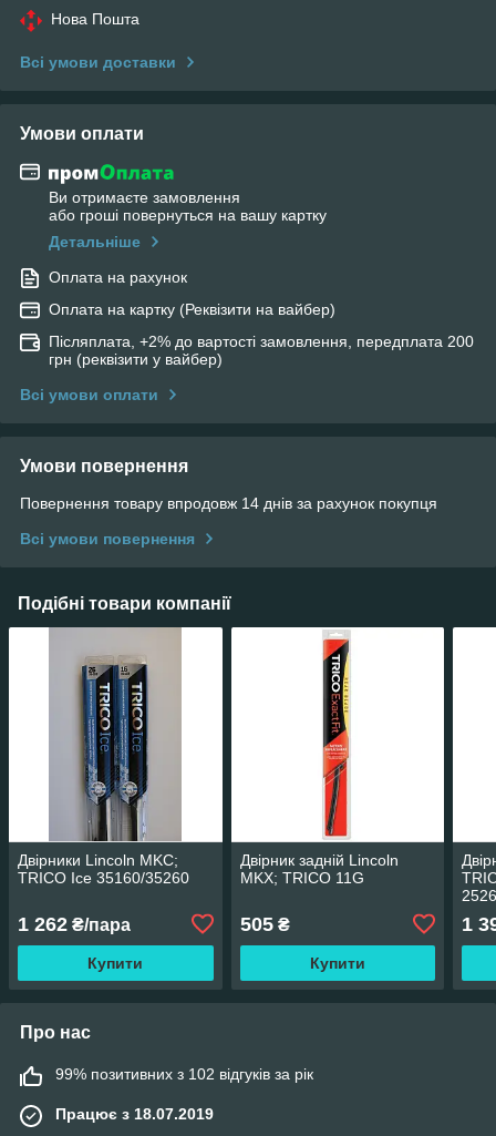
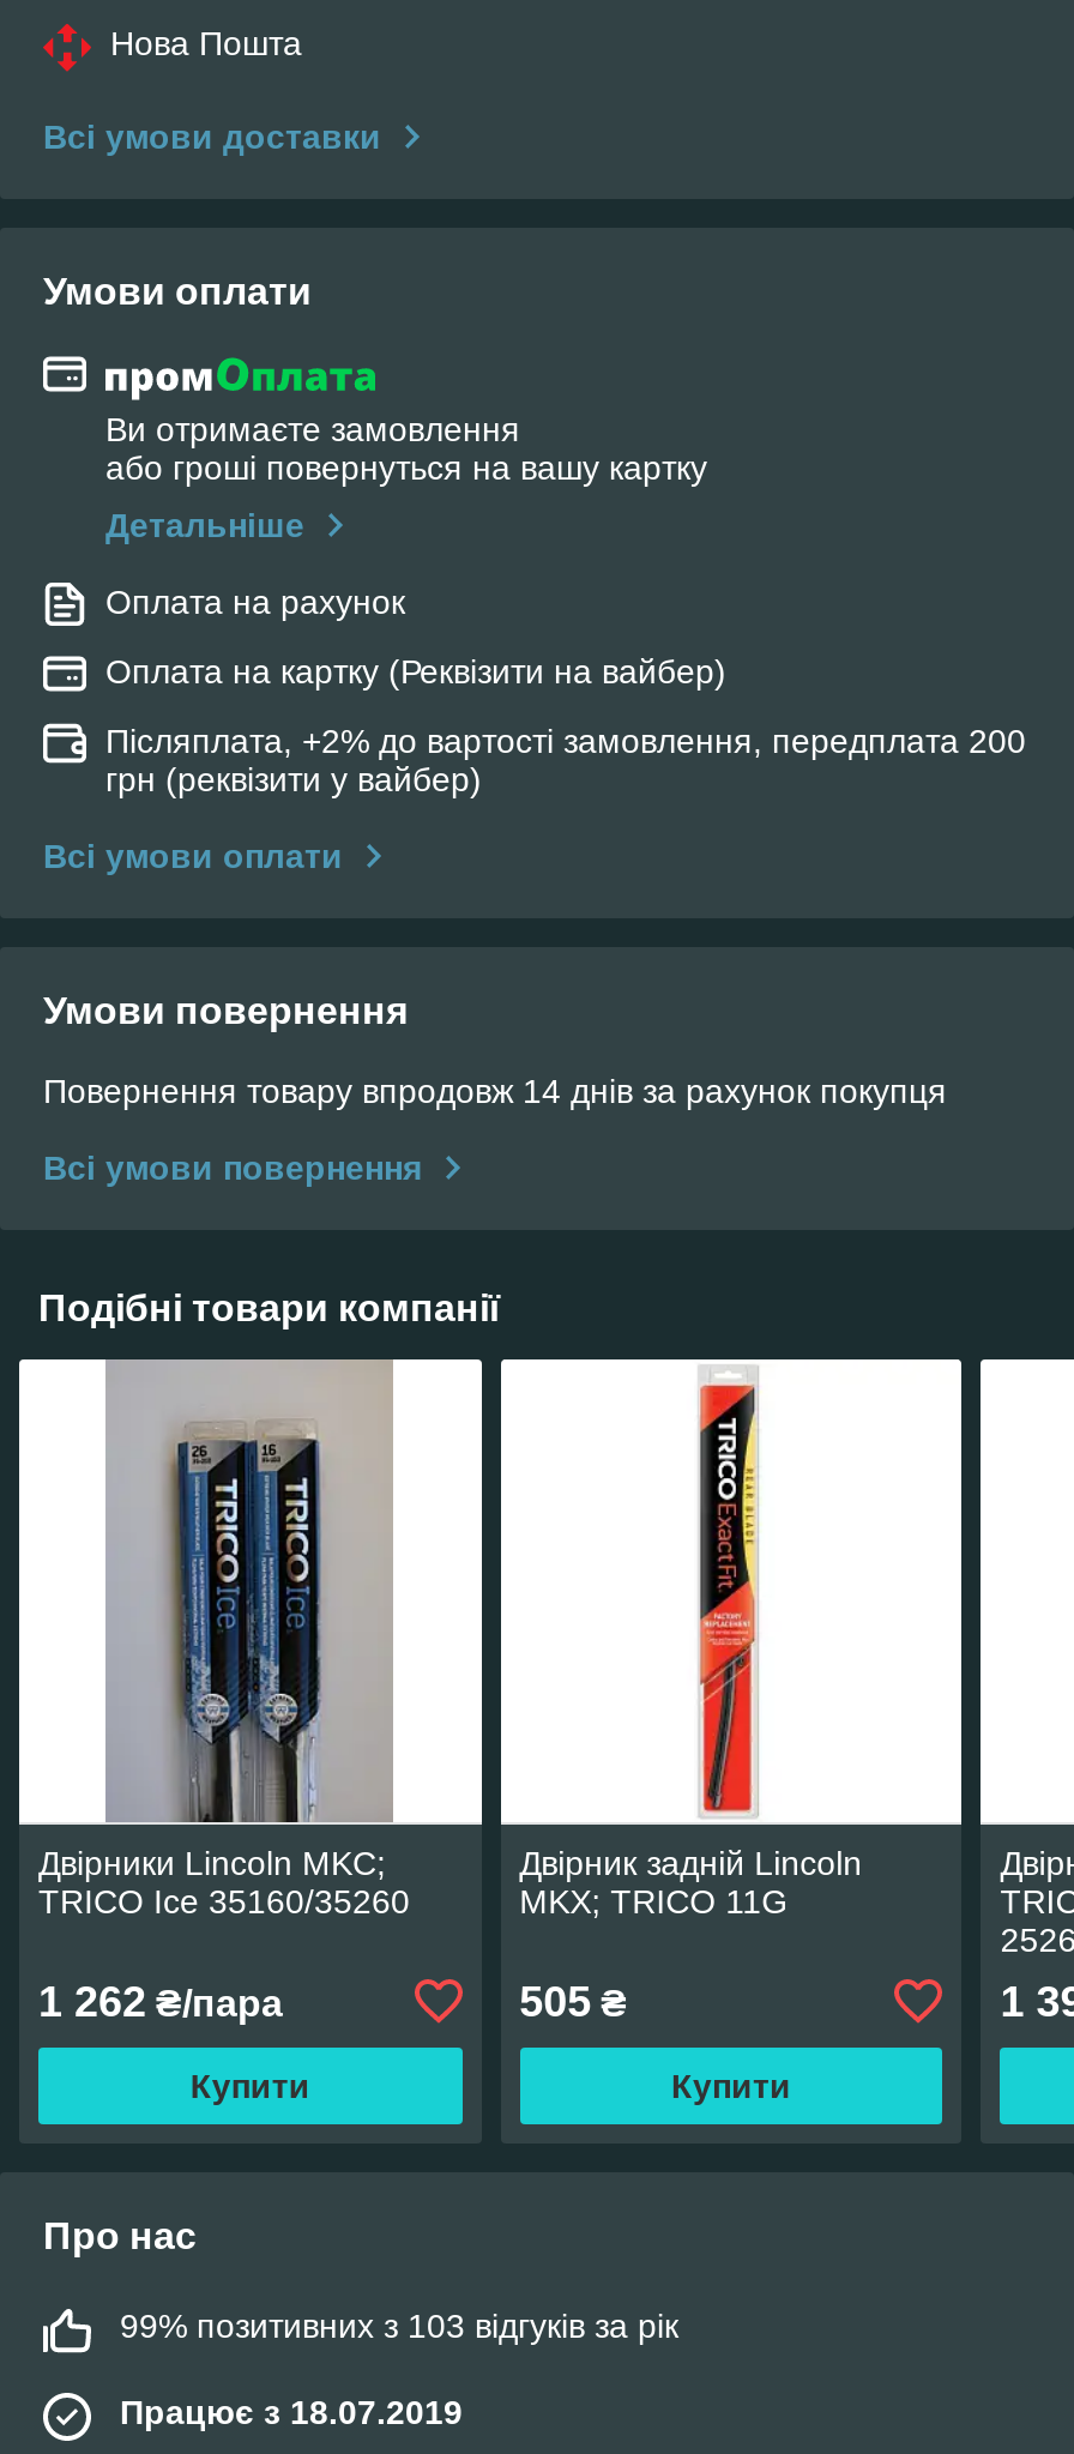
[55,1065,313,1083] 99% позитивних з 102 відгуків за рік -> [120,2306,678,2344] 99% позитивних з 103 відгуків за рік

